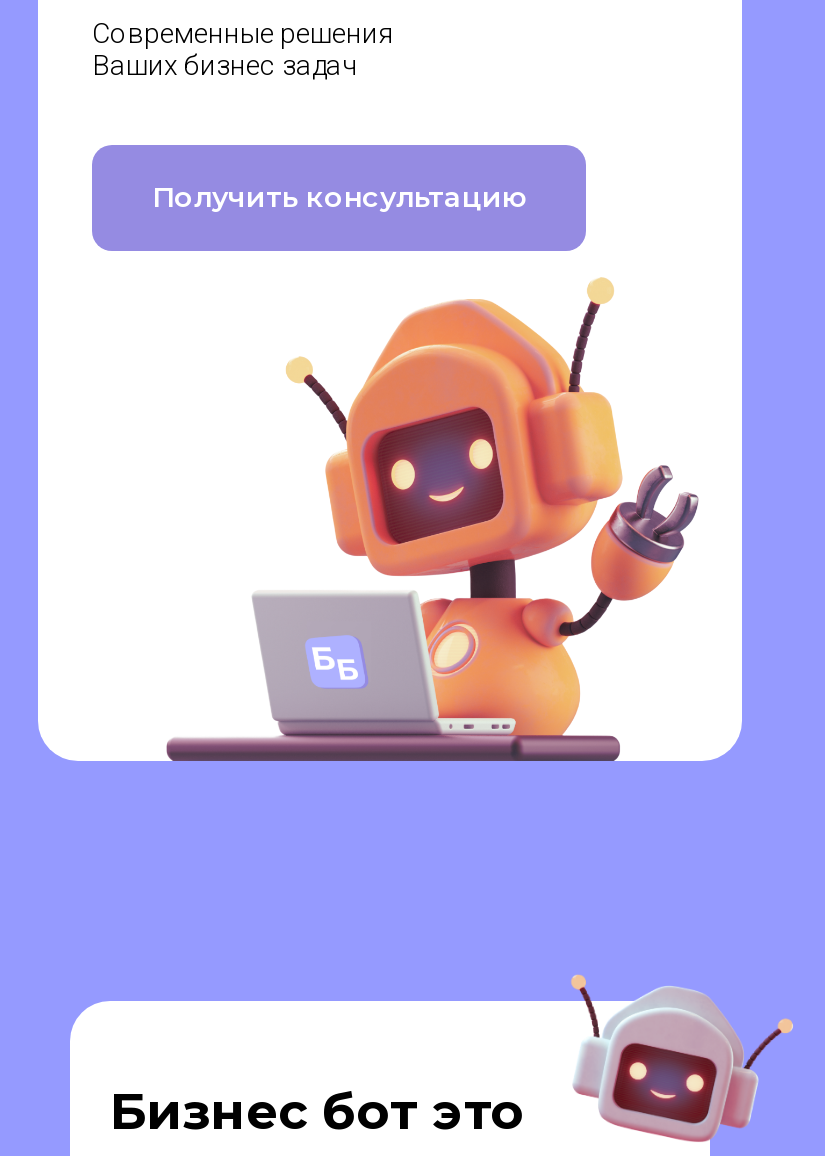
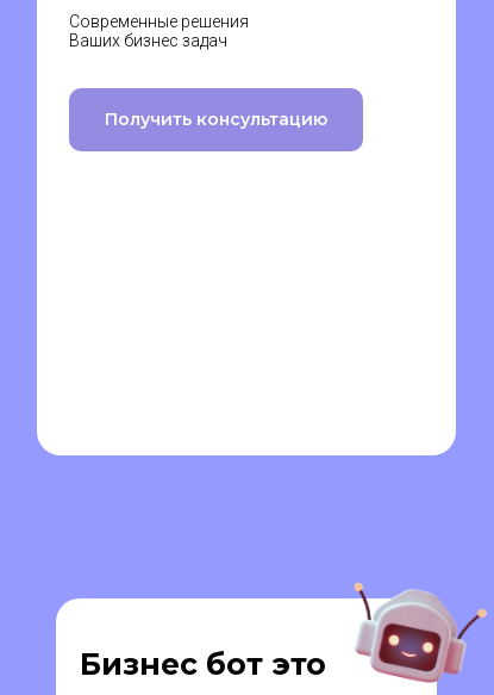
[164,277,700,763] [image] -> none

